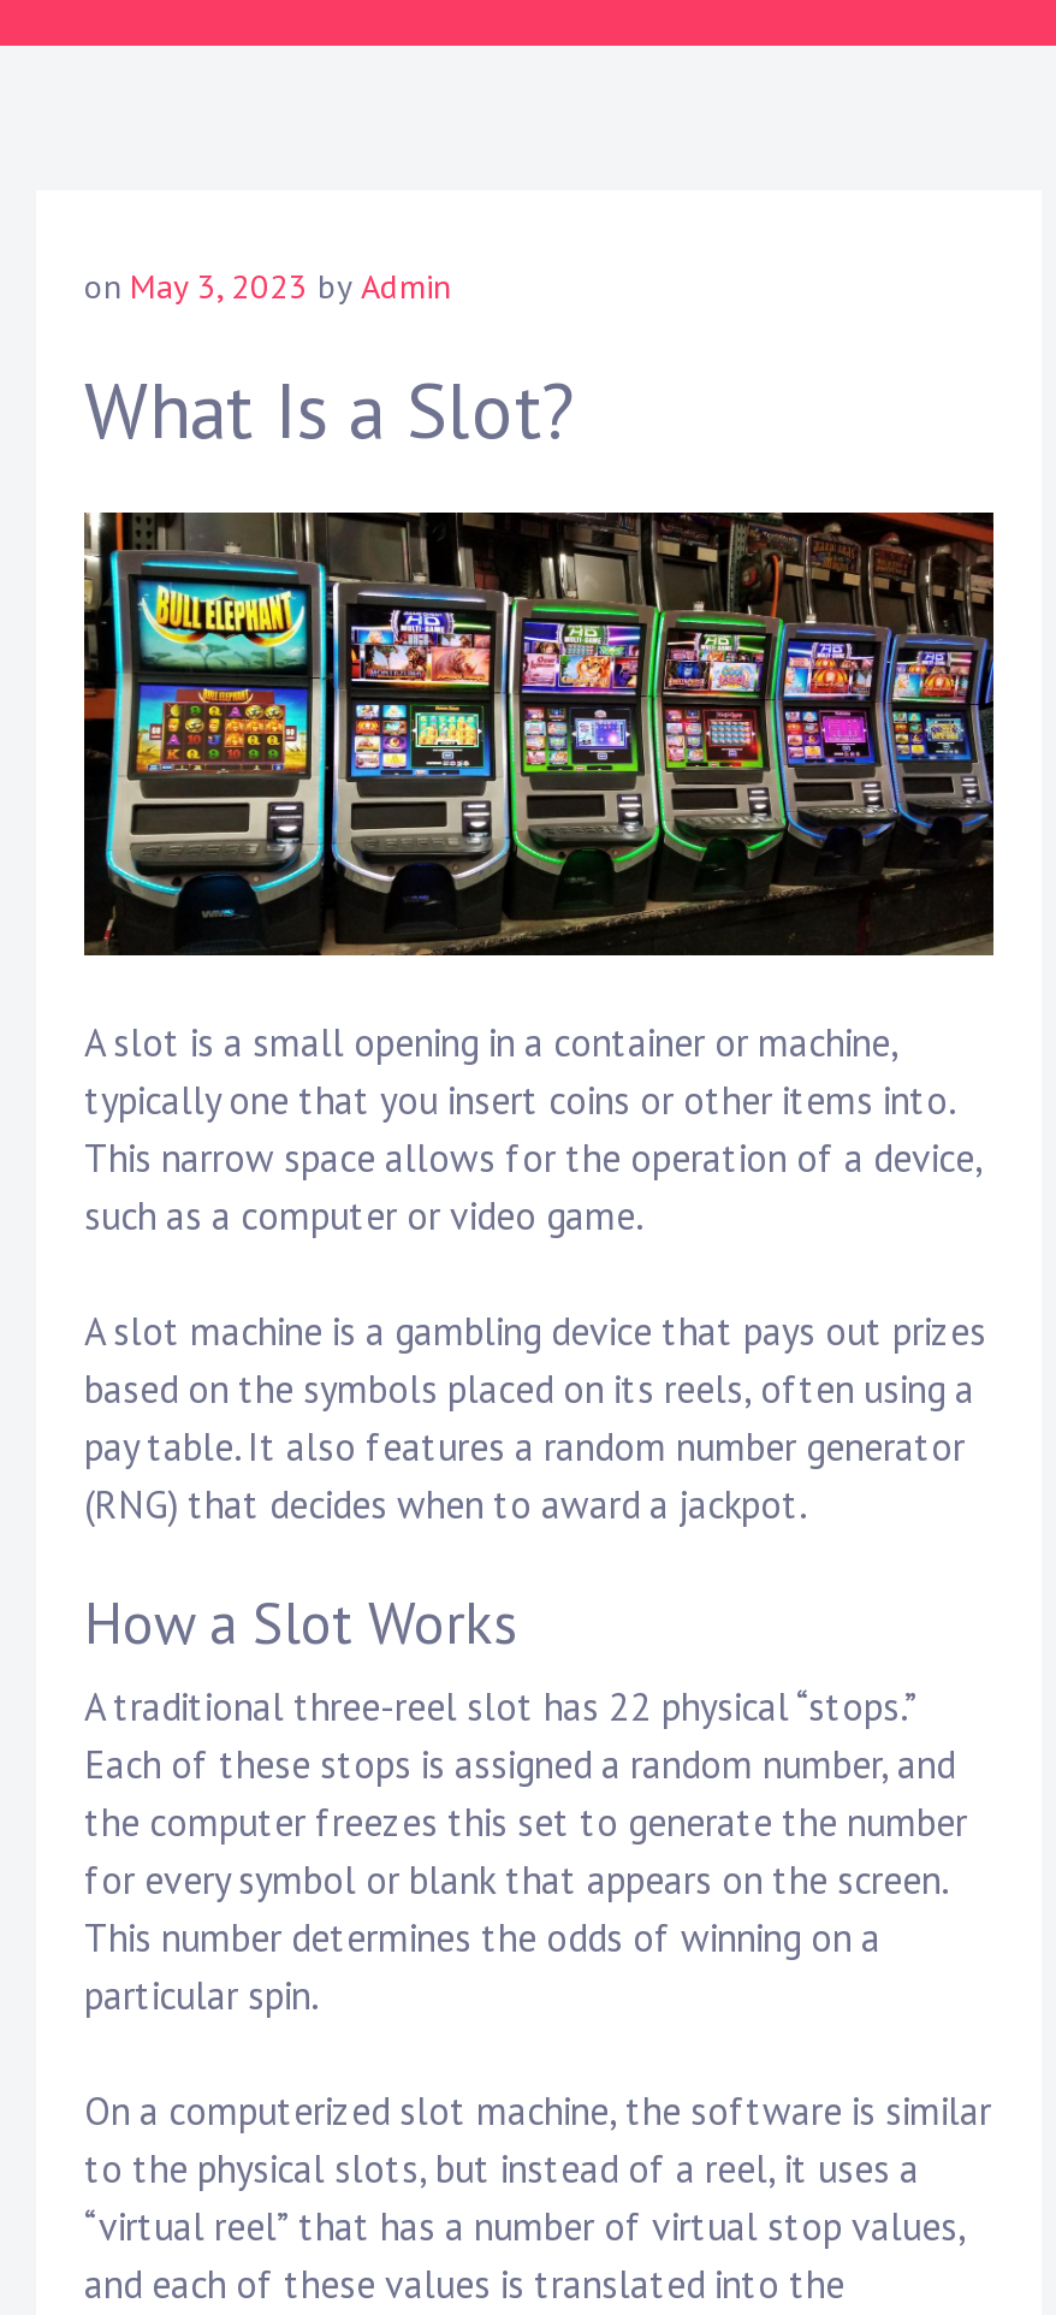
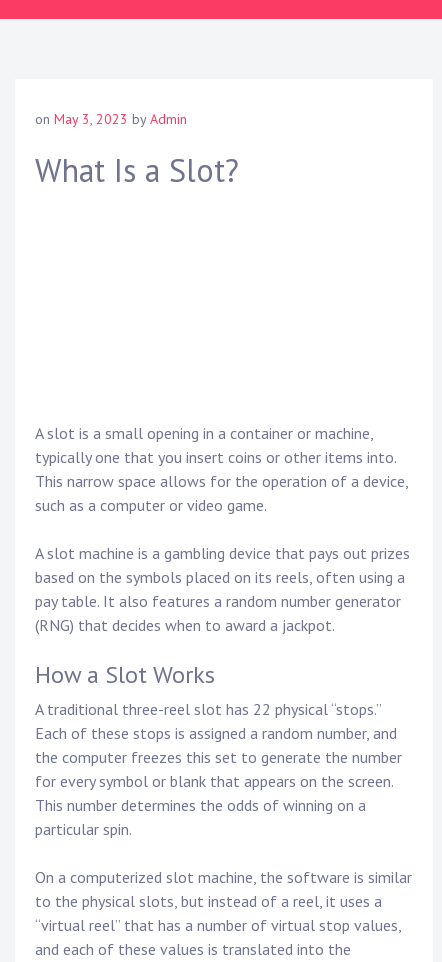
[82,510,996,958] [image] -> none

